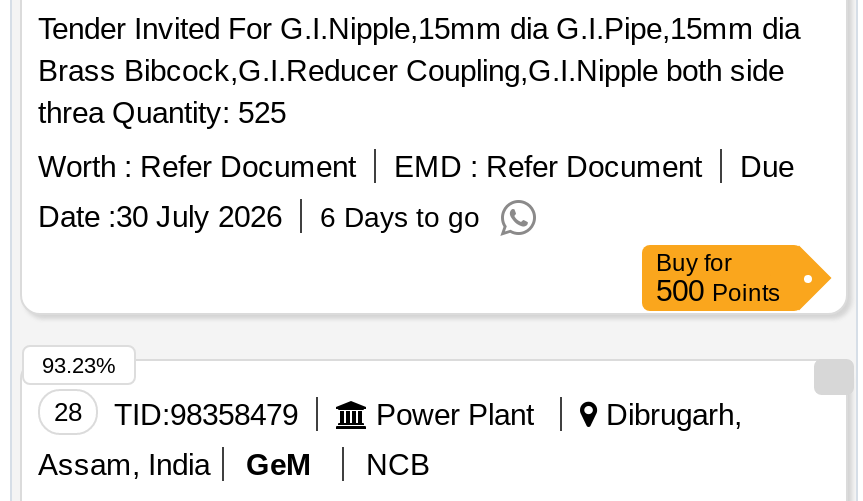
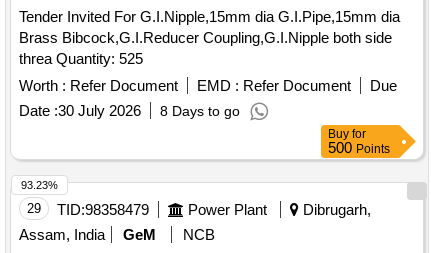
[38,199,480,233] Date : 30 July 2026 6 Days to go -> [19,102,240,119] Date : 30 July 2026 8 Days to go
[54,397,298,431] 28 TID:98358479 -> [27,201,149,218] 29 TID:98358479

